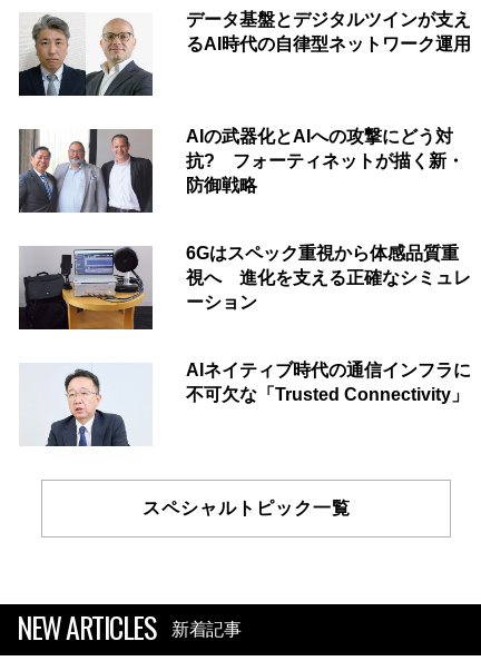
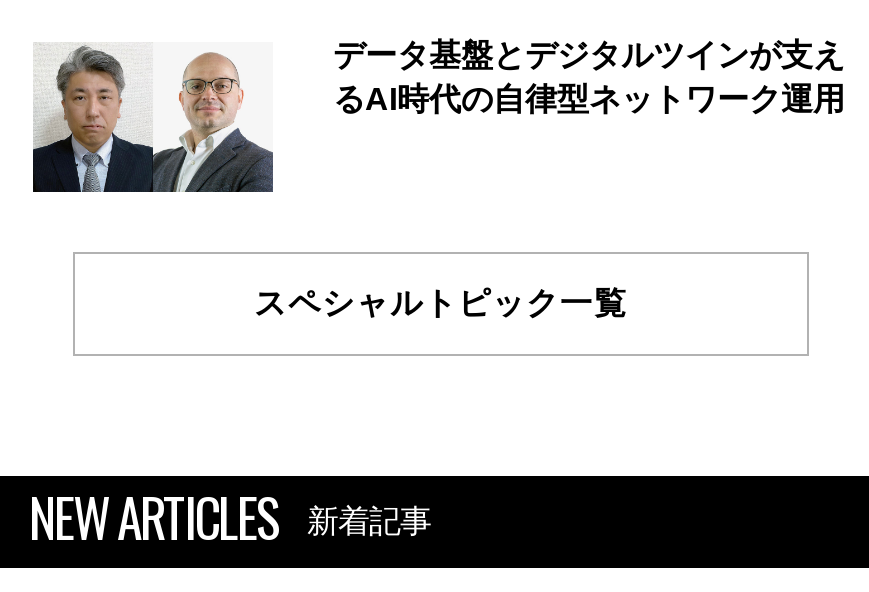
[18,127,464,214] [image] | AIの武器化とAIへの攻撃にどう対 | 抗? フォーティネットが描く新・ | 防御戦略 -> none
[18,244,471,331] [image] | 6Gはスペック重視から体感品質重 | 視へ 進化を支える正確なシミュレ | ーション -> none
[186,361,471,404] AIネイティブ時代の通信インフラに | 不可欠な「Trusted Connectivity」 -> none
[45,368,131,447] [image] -> none

